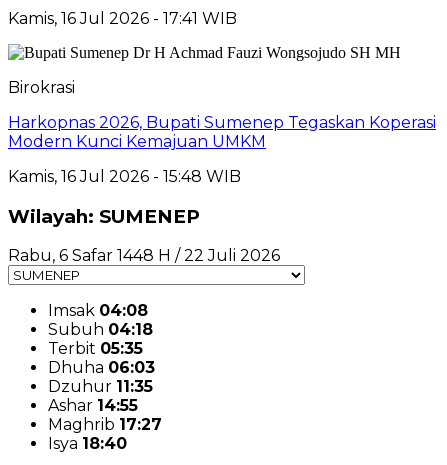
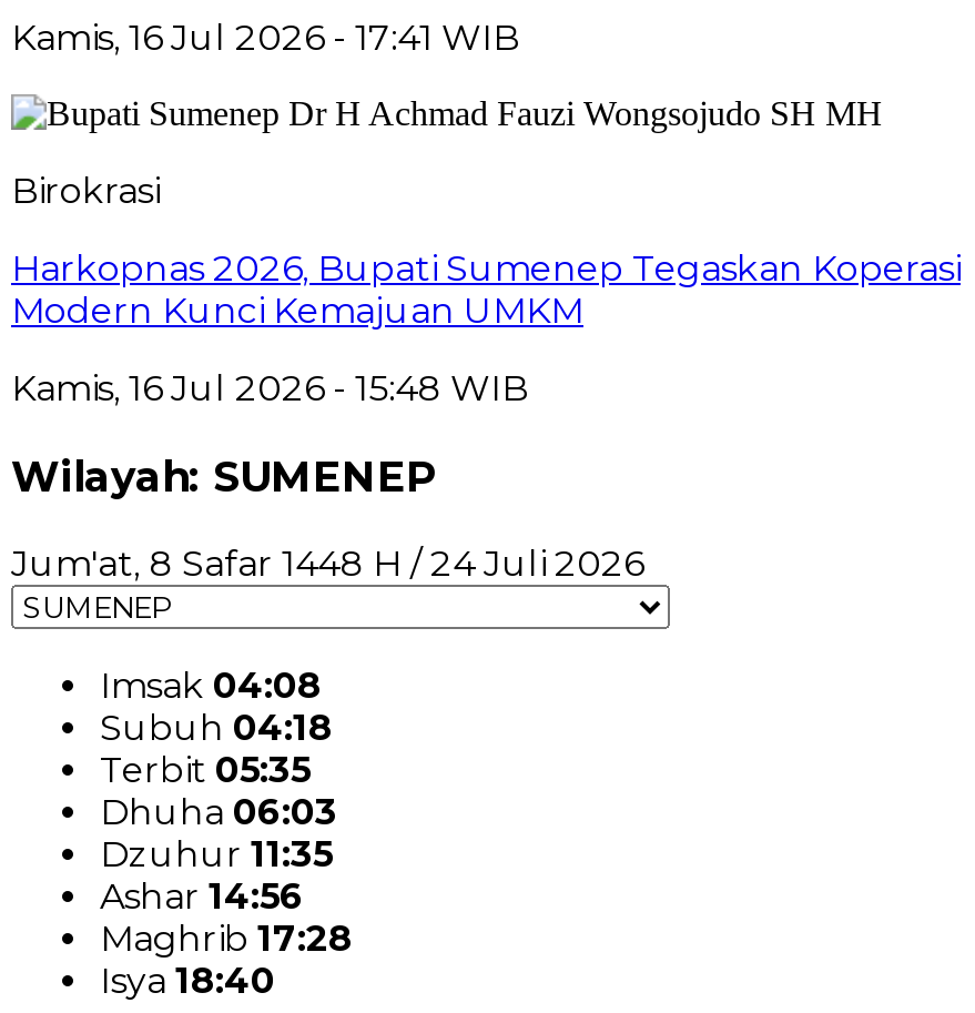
[8,246,280,265] Rabu, 6 Safar 1448 H / 22 Juli 2026 -> [11,543,643,585] Jum'at, 8 Safar 1448 H / 24 Juli 2026
[48,396,138,415] Ashar 14:55 -> [100,876,304,918] Ashar 14:56
[48,415,162,434] Maghrib 17:27 -> [100,918,353,960] Maghrib 17:28

